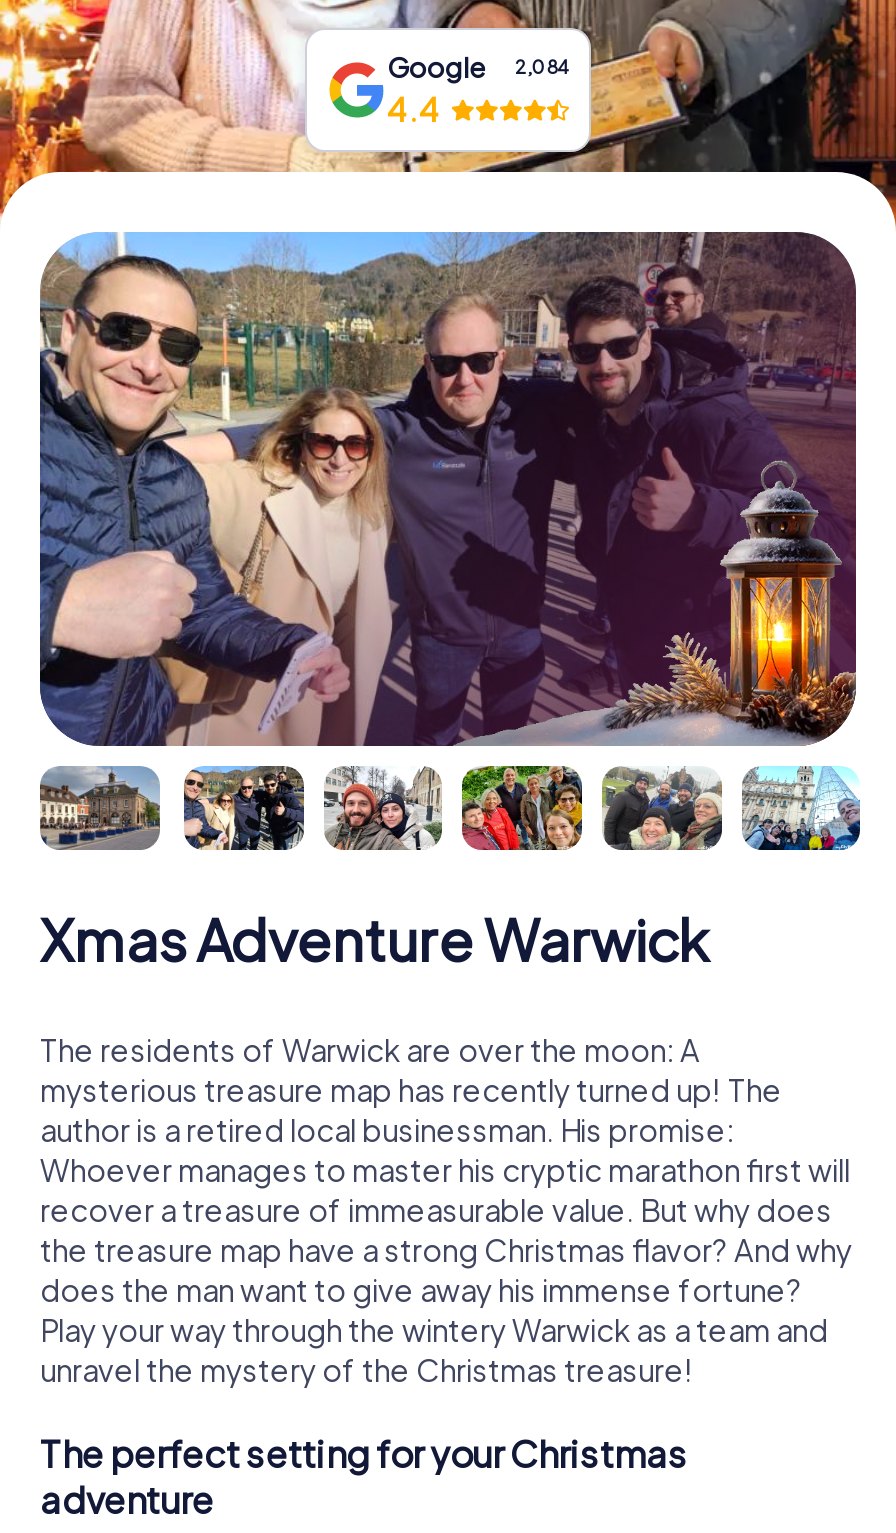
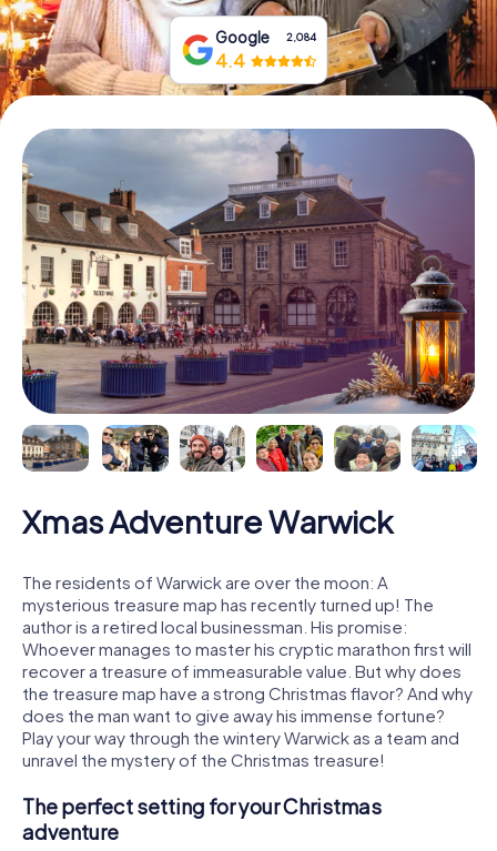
[38,230,856,748] [image] -> [21,128,475,415] [image]

